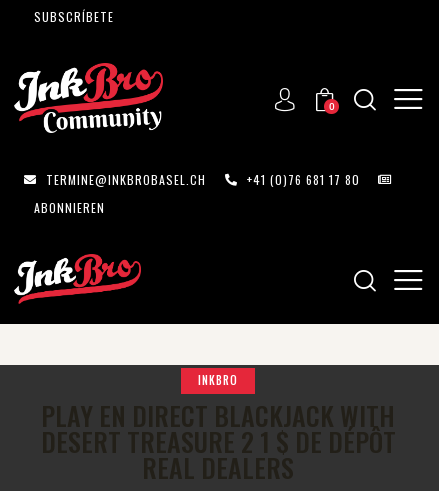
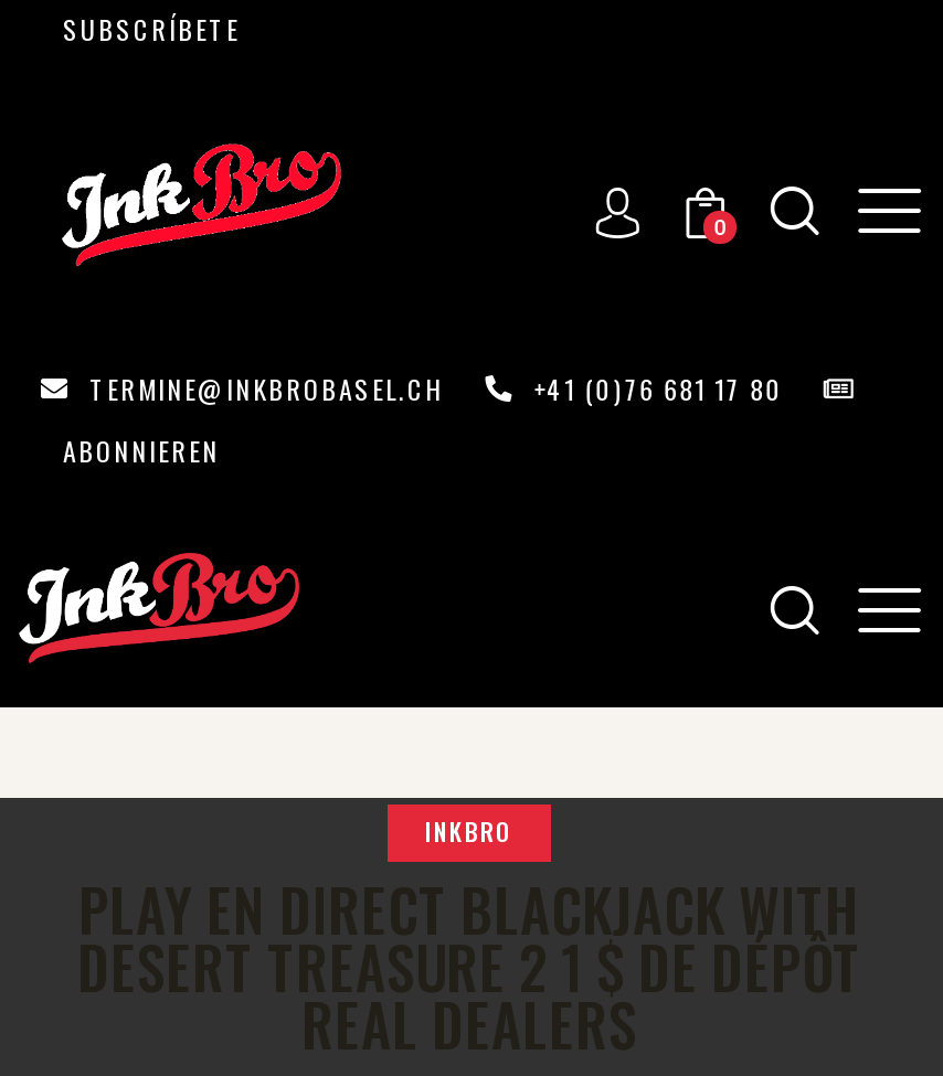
[13,62,164,134] [image] -> [21,131,348,286] [image]

